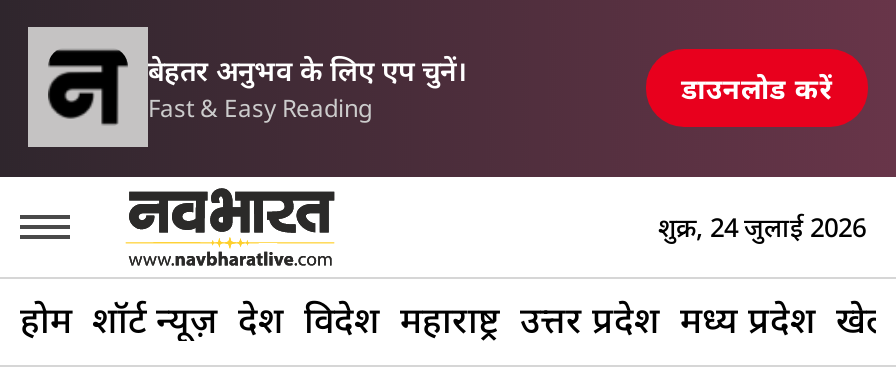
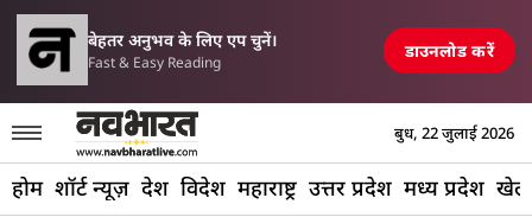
[658,208,866,244] शुक्र, 24 जुलाई 2026 -> [394,122,514,143] बुध, 22 जुलाई 2026

